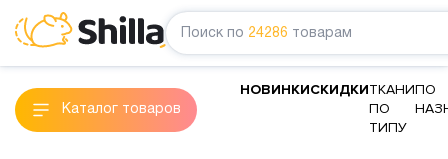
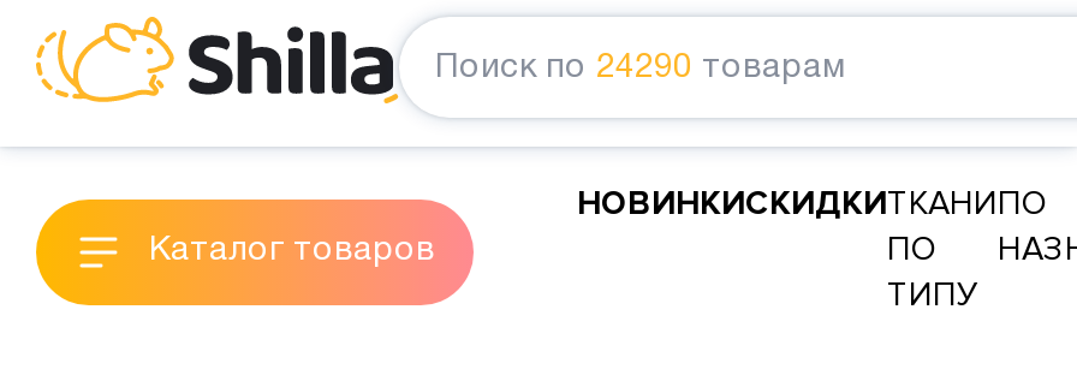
[181,27,352,40] Поиск по 24286 товарам -> [435,53,846,84] Поиск по 24290 товарам

